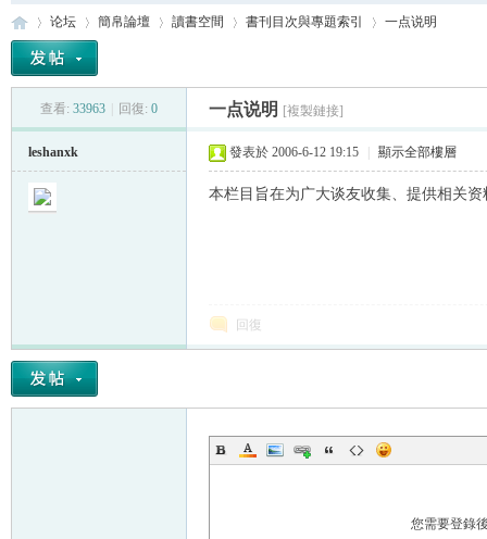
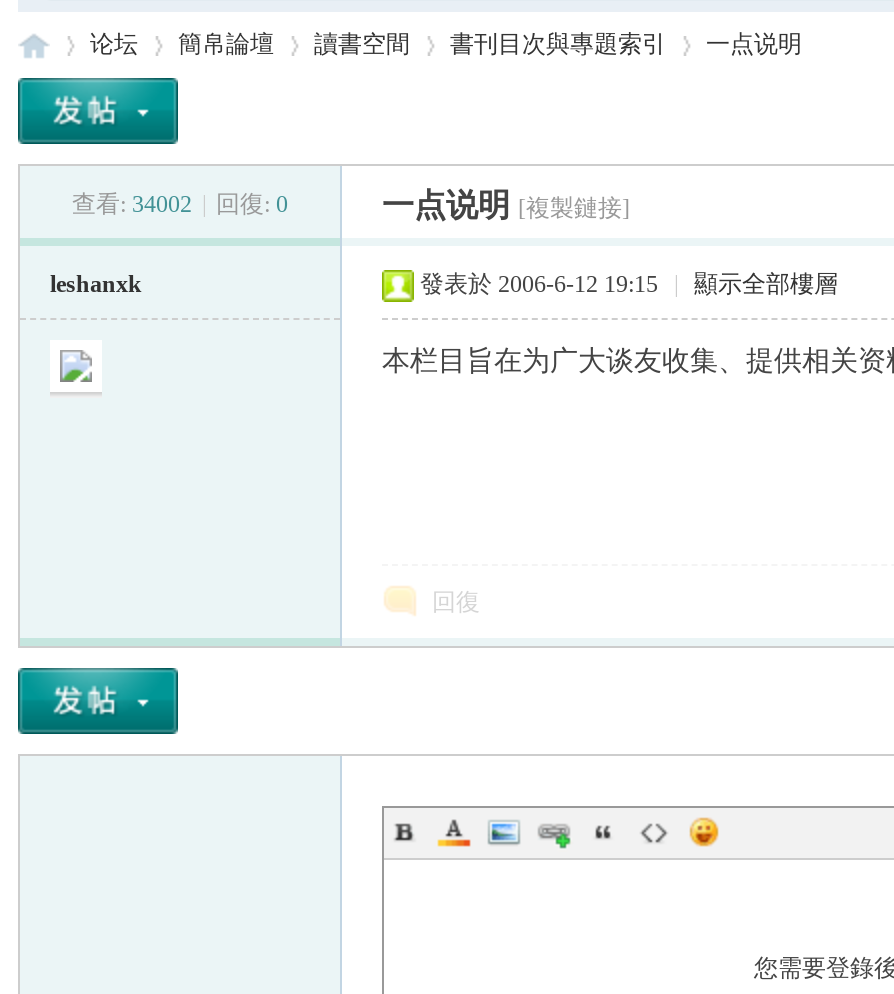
[40,101,105,116] 查看: 33963 -> [72,190,192,218] 查看: 34002

